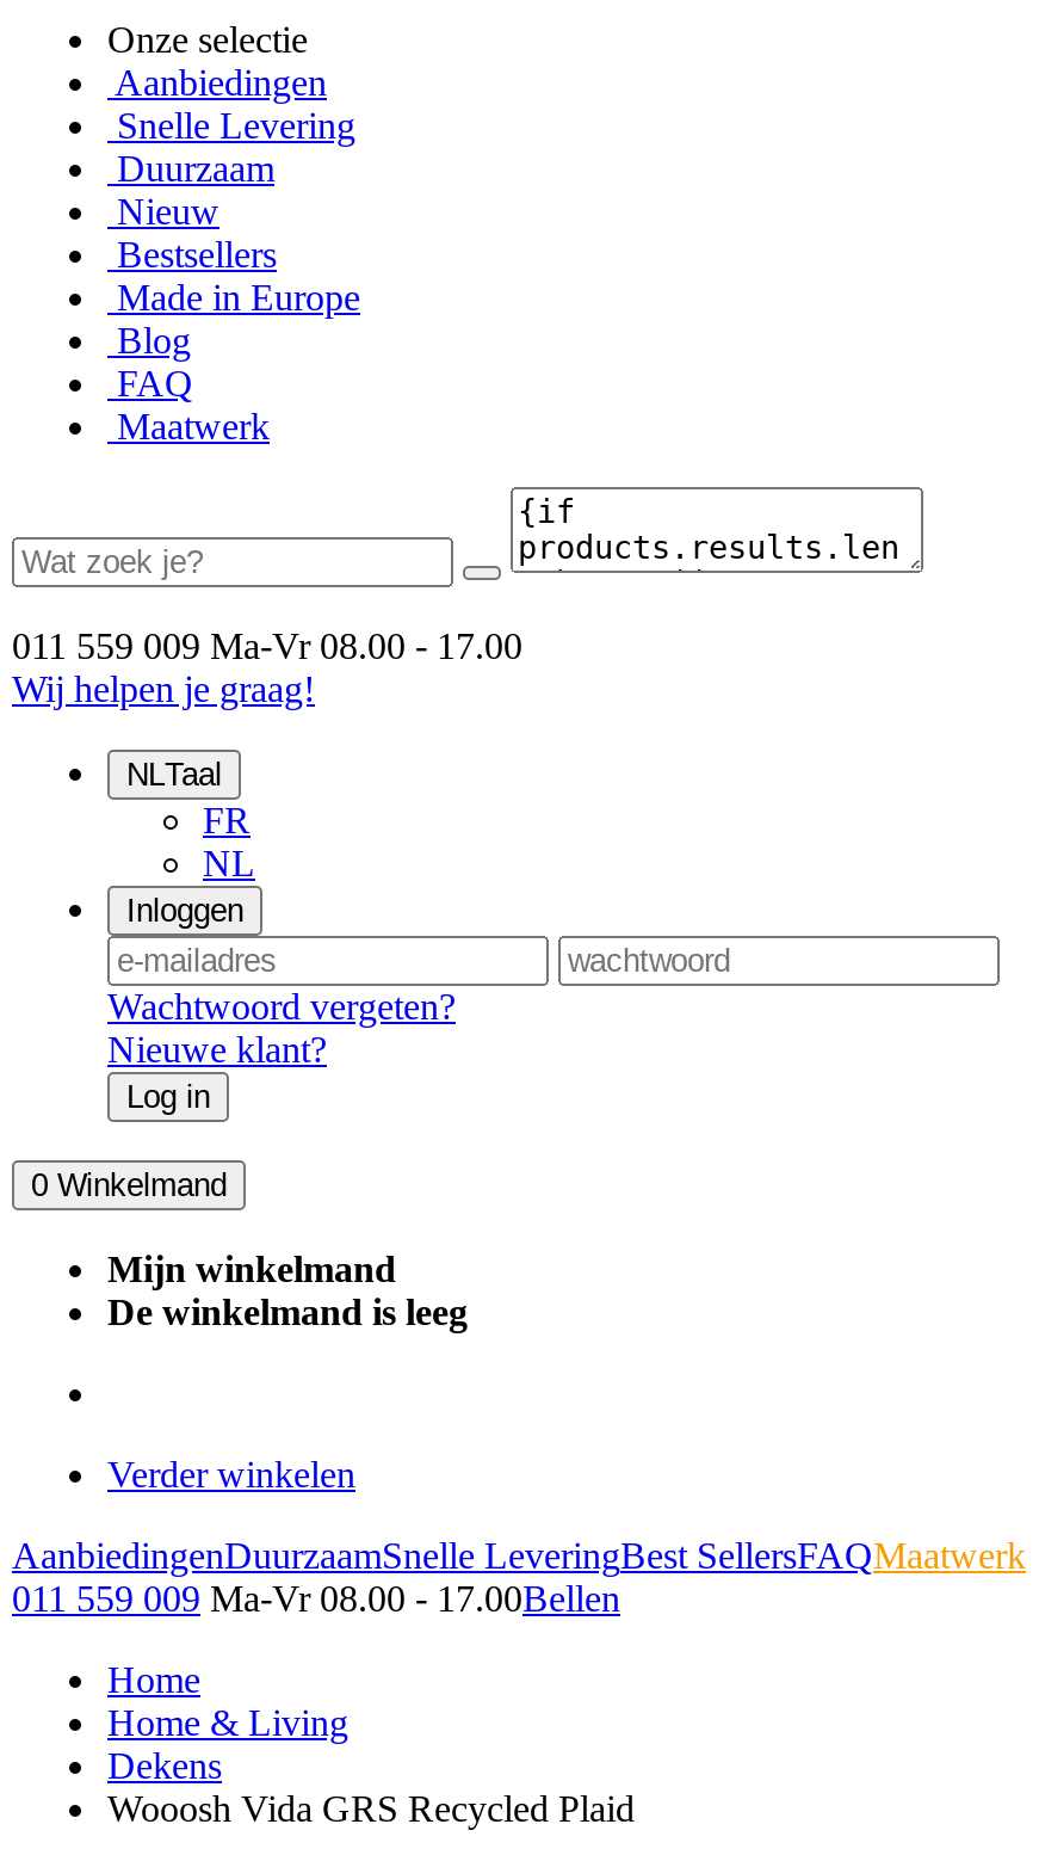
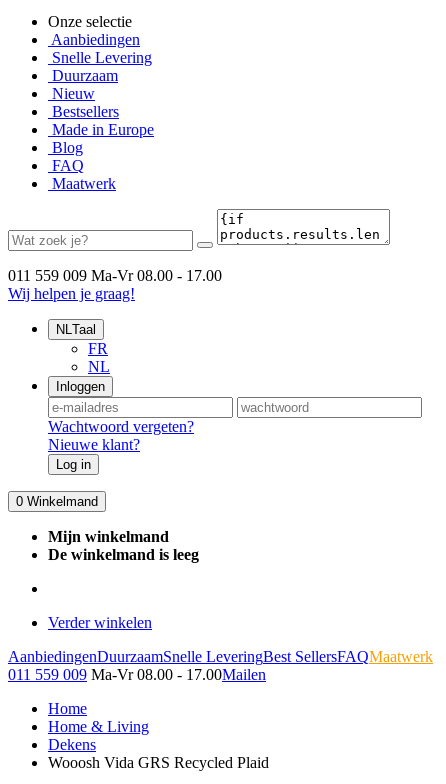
[12,1578,620,1619] 011 559 009 Ma-Vr 08.00 - 17.00Bellen -> [8,666,266,683] 011 559 009 Ma-Vr 08.00 - 17.00Mailen

